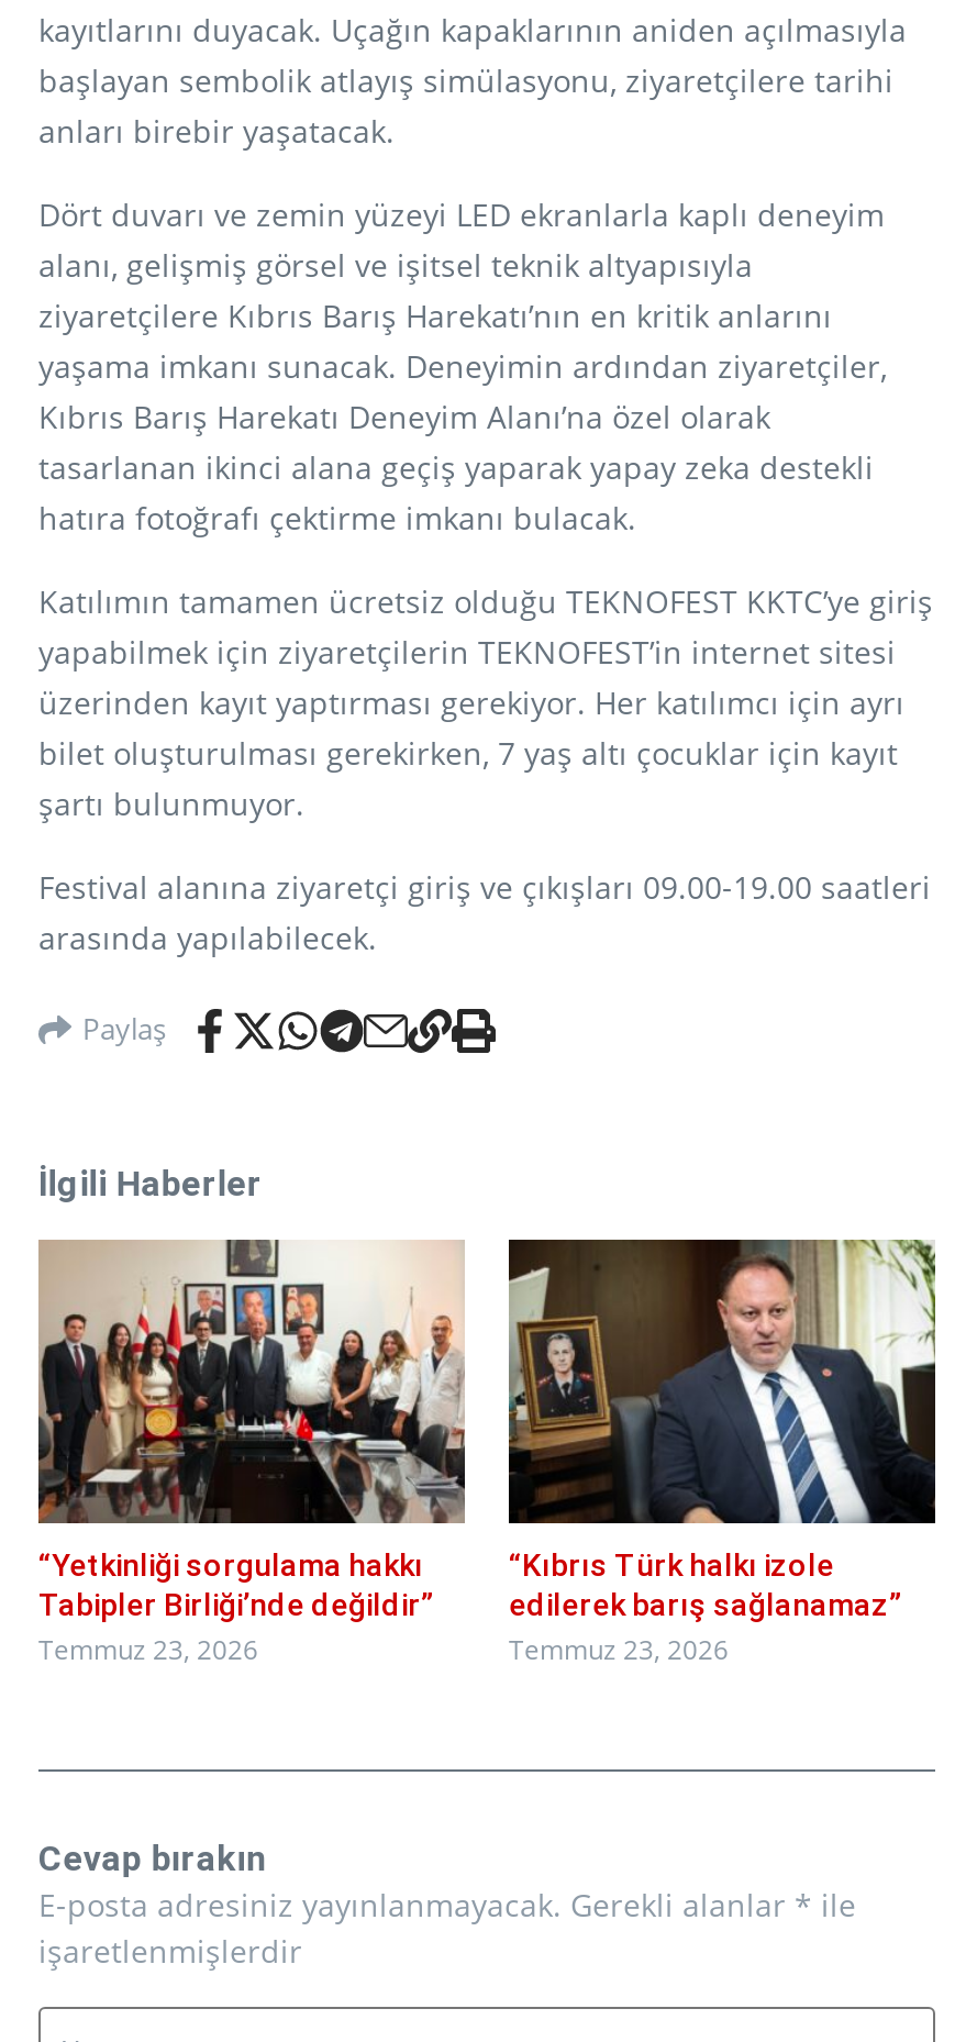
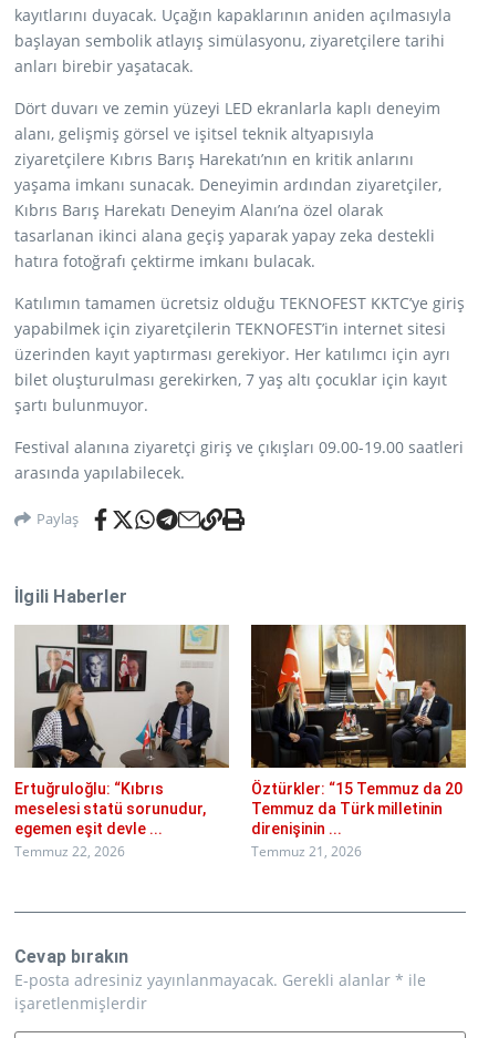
[38,1240,465,1668] [image] | “Yetkinliği sorgulama hakkı | Tabipler Birliği’nde değildir” | Temmuz 23, 2026 -> [14,624,228,861] [image] | Ertuğruloğlu: “Kıbrıs | meselesi statü sorunudur, | egemen eşit devle ... | Temmuz 22, 2026
[507,1238,937,1668] [image] | “Kıbrıs Türk halkı izole | edilerek barış sağlanamaz” | Temmuz 23, 2026 -> [250,624,467,861] [image] | Öztürkler: “15 Temmuz da 20 | Temmuz da Türk milletinin | direnişinin ... | Temmuz 21, 2026

